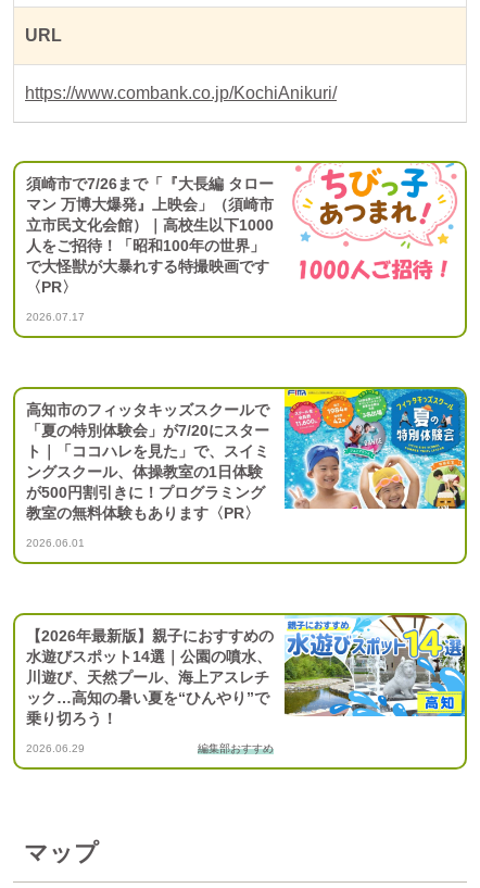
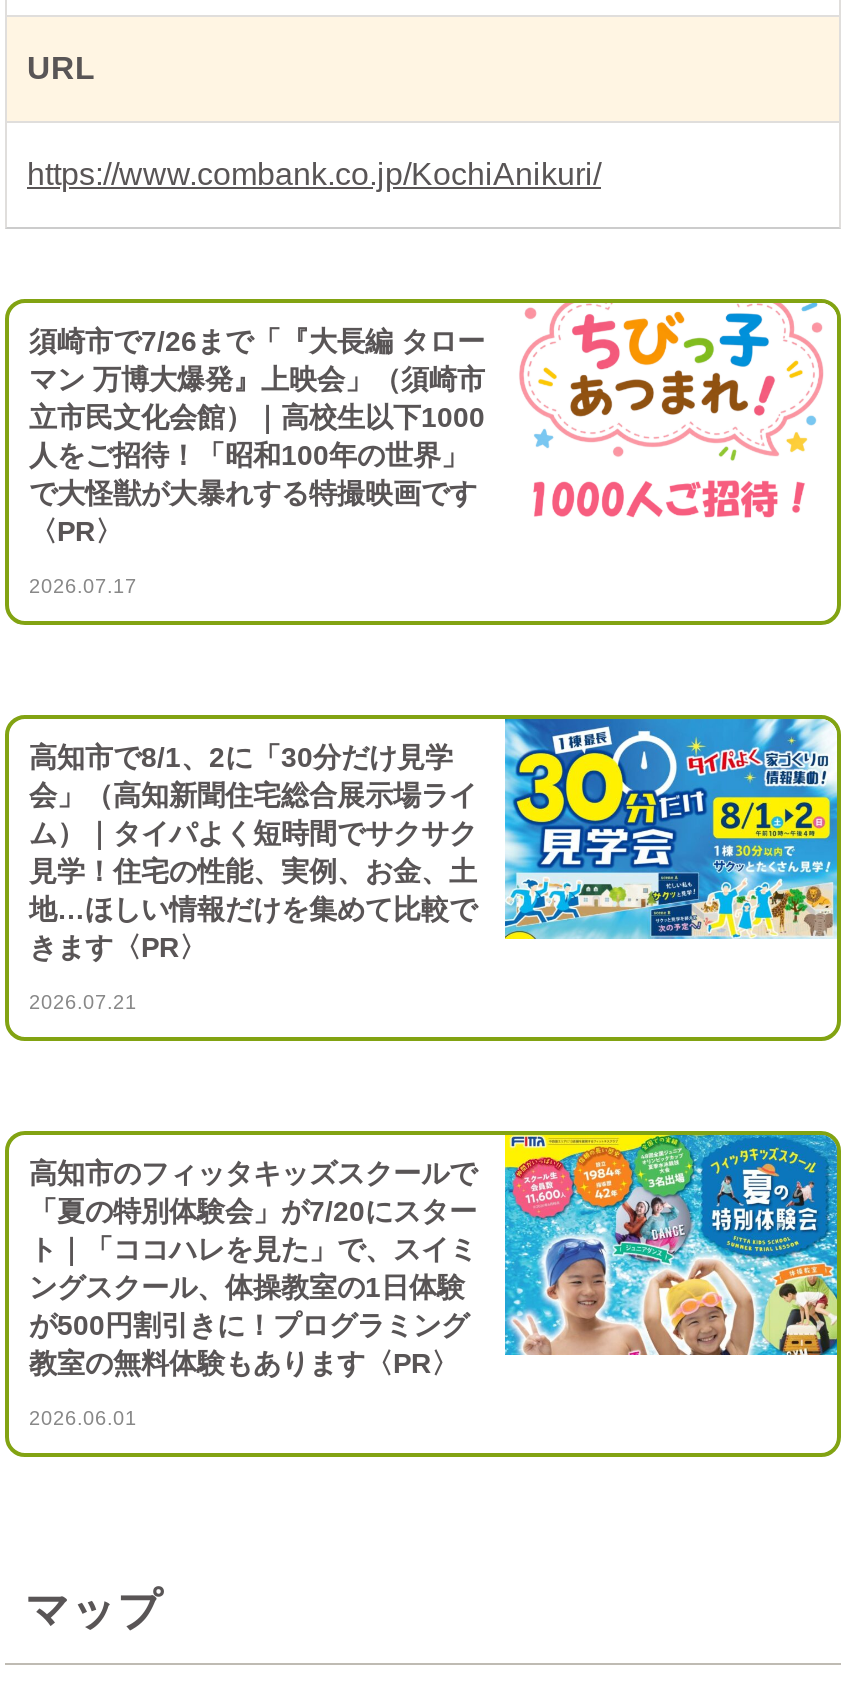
none -> [29,717,839,1013] [image] | 高知市で8/1、2に「30分だけ見学 | 会」（高知新聞住宅総合展示場ライ | ム）｜タイパよく短時間でサクサク | 見学！住宅の性能、実例、お金、土 | 地…ほしい情報だけを集めて比較で | きます〈PR〉 | 2026.07.21
moved [26,387,467,549] -> [29,1131,841,1429]: [image] | 高知市のフィッタキッズスクールで | 「夏の特別体験会」が7/20にスター | ト｜「ココハレを見た」で、スイミ | ングスクール、体操教室の1日体験 | が500円割引きに！プログラミング | 教室の無料体験もあります〈PR〉 | 2026.06.01
[13,612,468,754] [image] | 【2026年最新版】親子におすすめの | 水遊びスポット14選｜公園の噴水、 | 川遊び、天然プール、海上アスレチ | ック…高知の暑い夏を“ひんやり”で | 乗り切ろう！ | 2026.06.29 | 編集部おすすめ -> none

